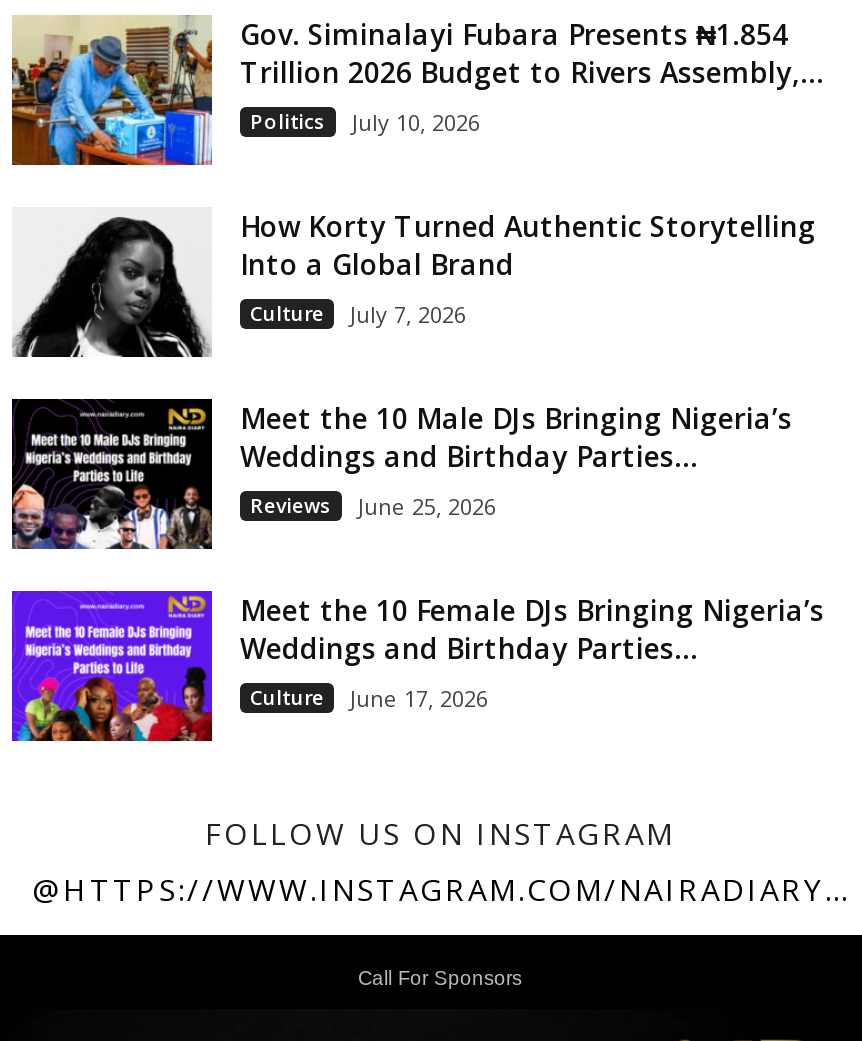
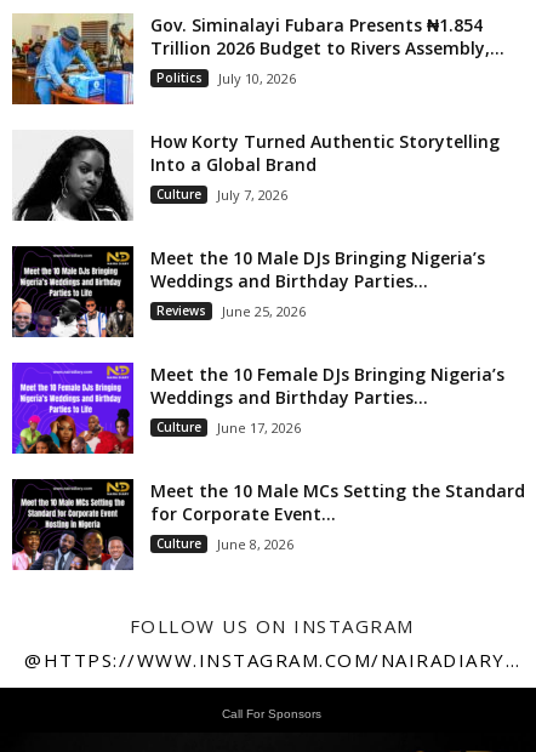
none -> [11,478,525,571] [image] | Meet the 10 Male MCs Setting the Standard | for Corporate Event... | Culture | June 8, 2026

